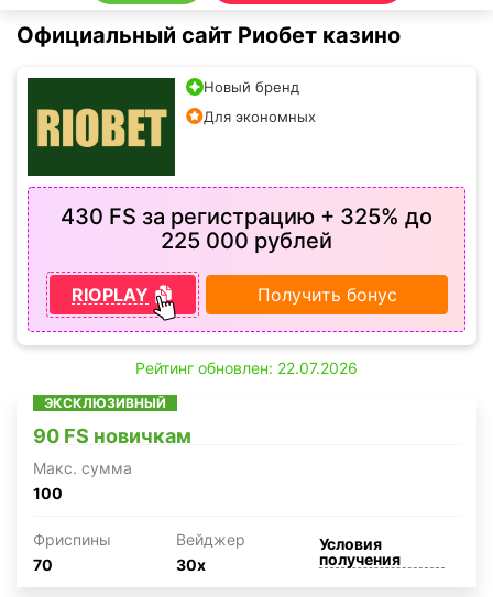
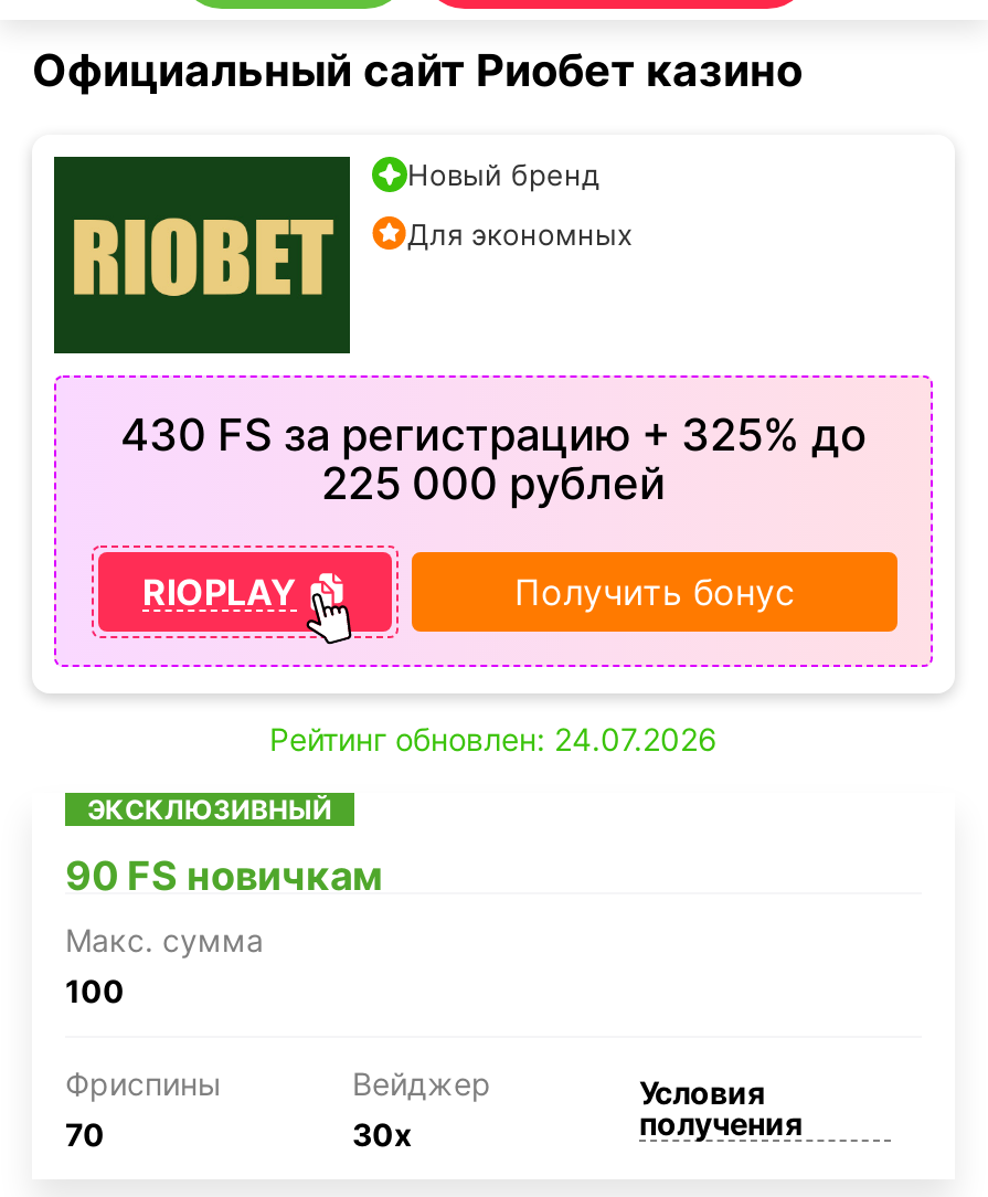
[135,359,358,377] Рейтинг обновлен: 22.07.2026 -> [269,720,718,758] Рейтинг обновлен: 24.07.2026

